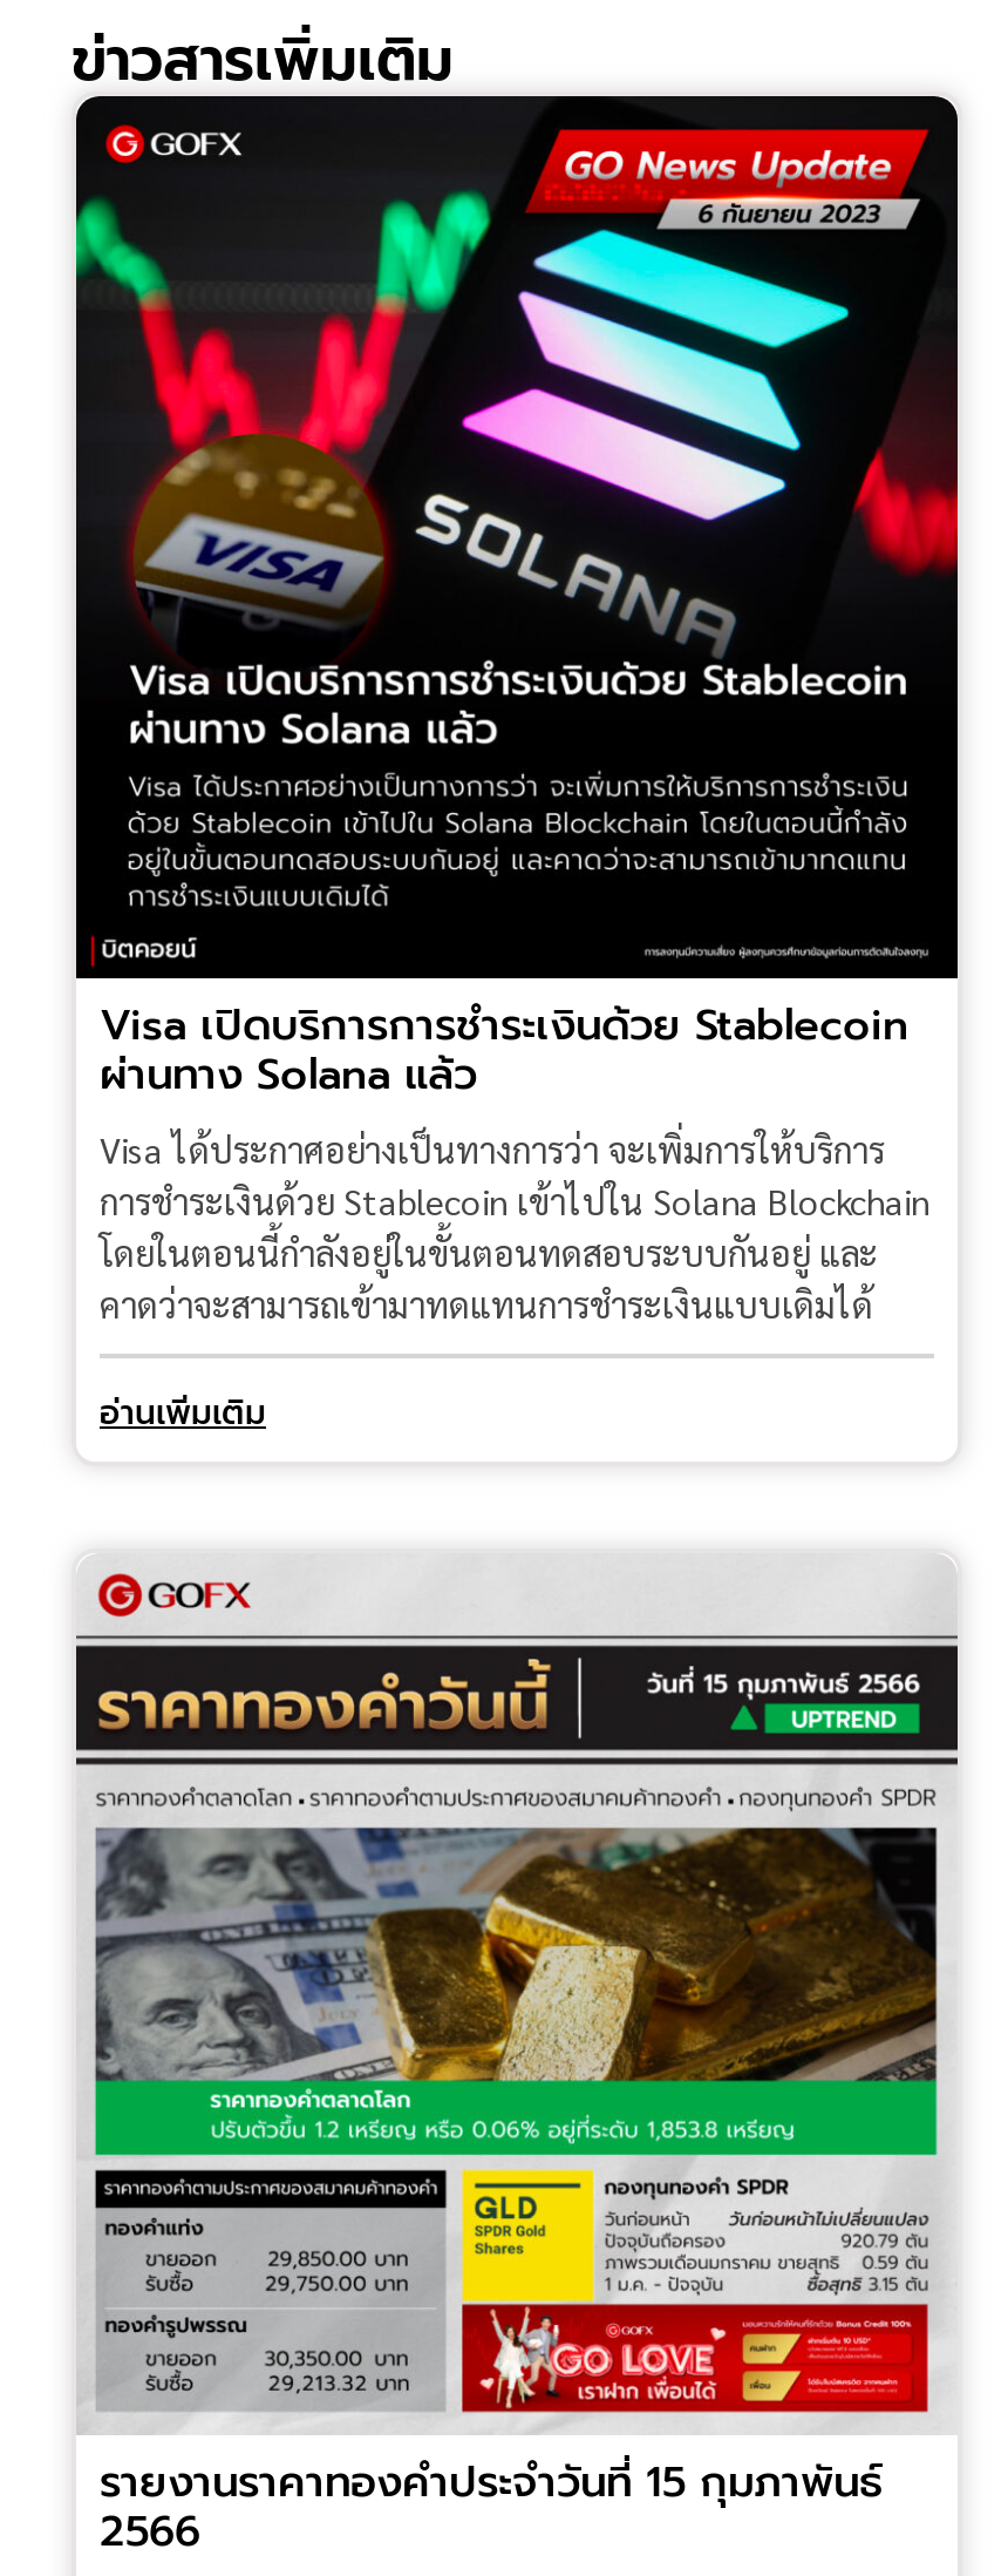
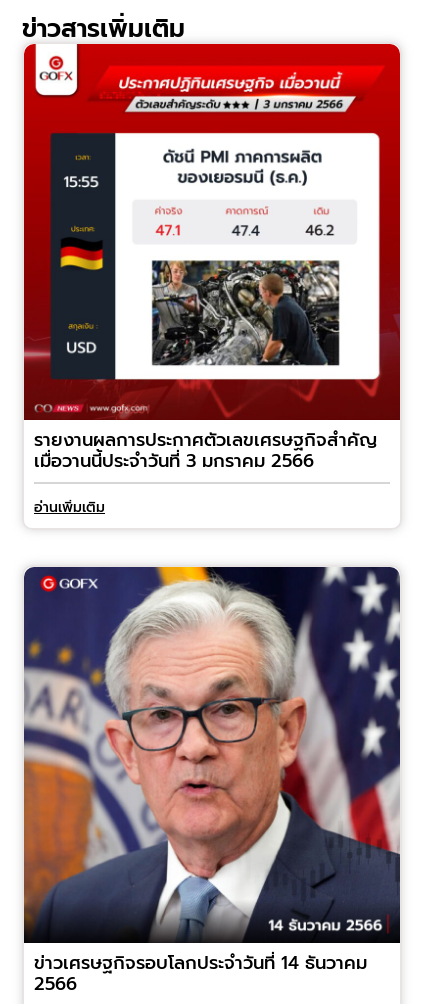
[74,94,960,1327] [image] | Visa เปิดบริการการชำระเงินด้วย Stablecoin | ผ่านทาง Solana แล้ว | Visa ได้ประกาศอย่างเป็นทางการว่า จะเพิ่มการให้บริการ | การชำระเงินด้วย Stablecoin เข้าไปใน Solana Blockchain | โดยในตอนนี้กำลังอยู่ในขั้นตอนทดสอบระบบกันอยู่ และ | คาดว่าจะสามารถเข้ามาทดแทนการชำระเงินแบบเดิมได้ -> [23,43,401,475] [image] | รายงานผลการประกาศตัวเลขเศรษฐกิจสำคัญ | เมื่อวานนี้ประจำวันที่ 3 มกราคม 2566
[76,1553,960,2516] [image] | รายงานราคาทองคำประจำวันที่ 15 กุมภาพันธ์ -> [23,566,401,977] [image] | ข่าวเศรษฐกิจรอบโลกประจำวันที่ 14 ธันวาคม

